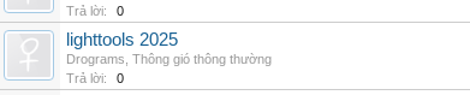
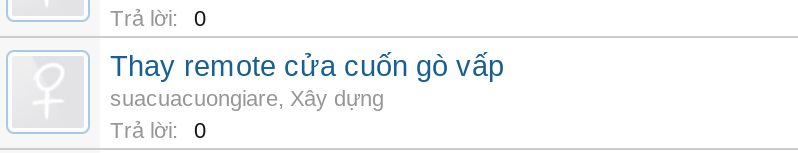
[66,30,272,66] lighttools 2025 | Drograms, Thông gió thông thường -> [110,50,504,110] Thay remote cửa cuốn gò vấp | suacuacuongiare, Xây dựng

